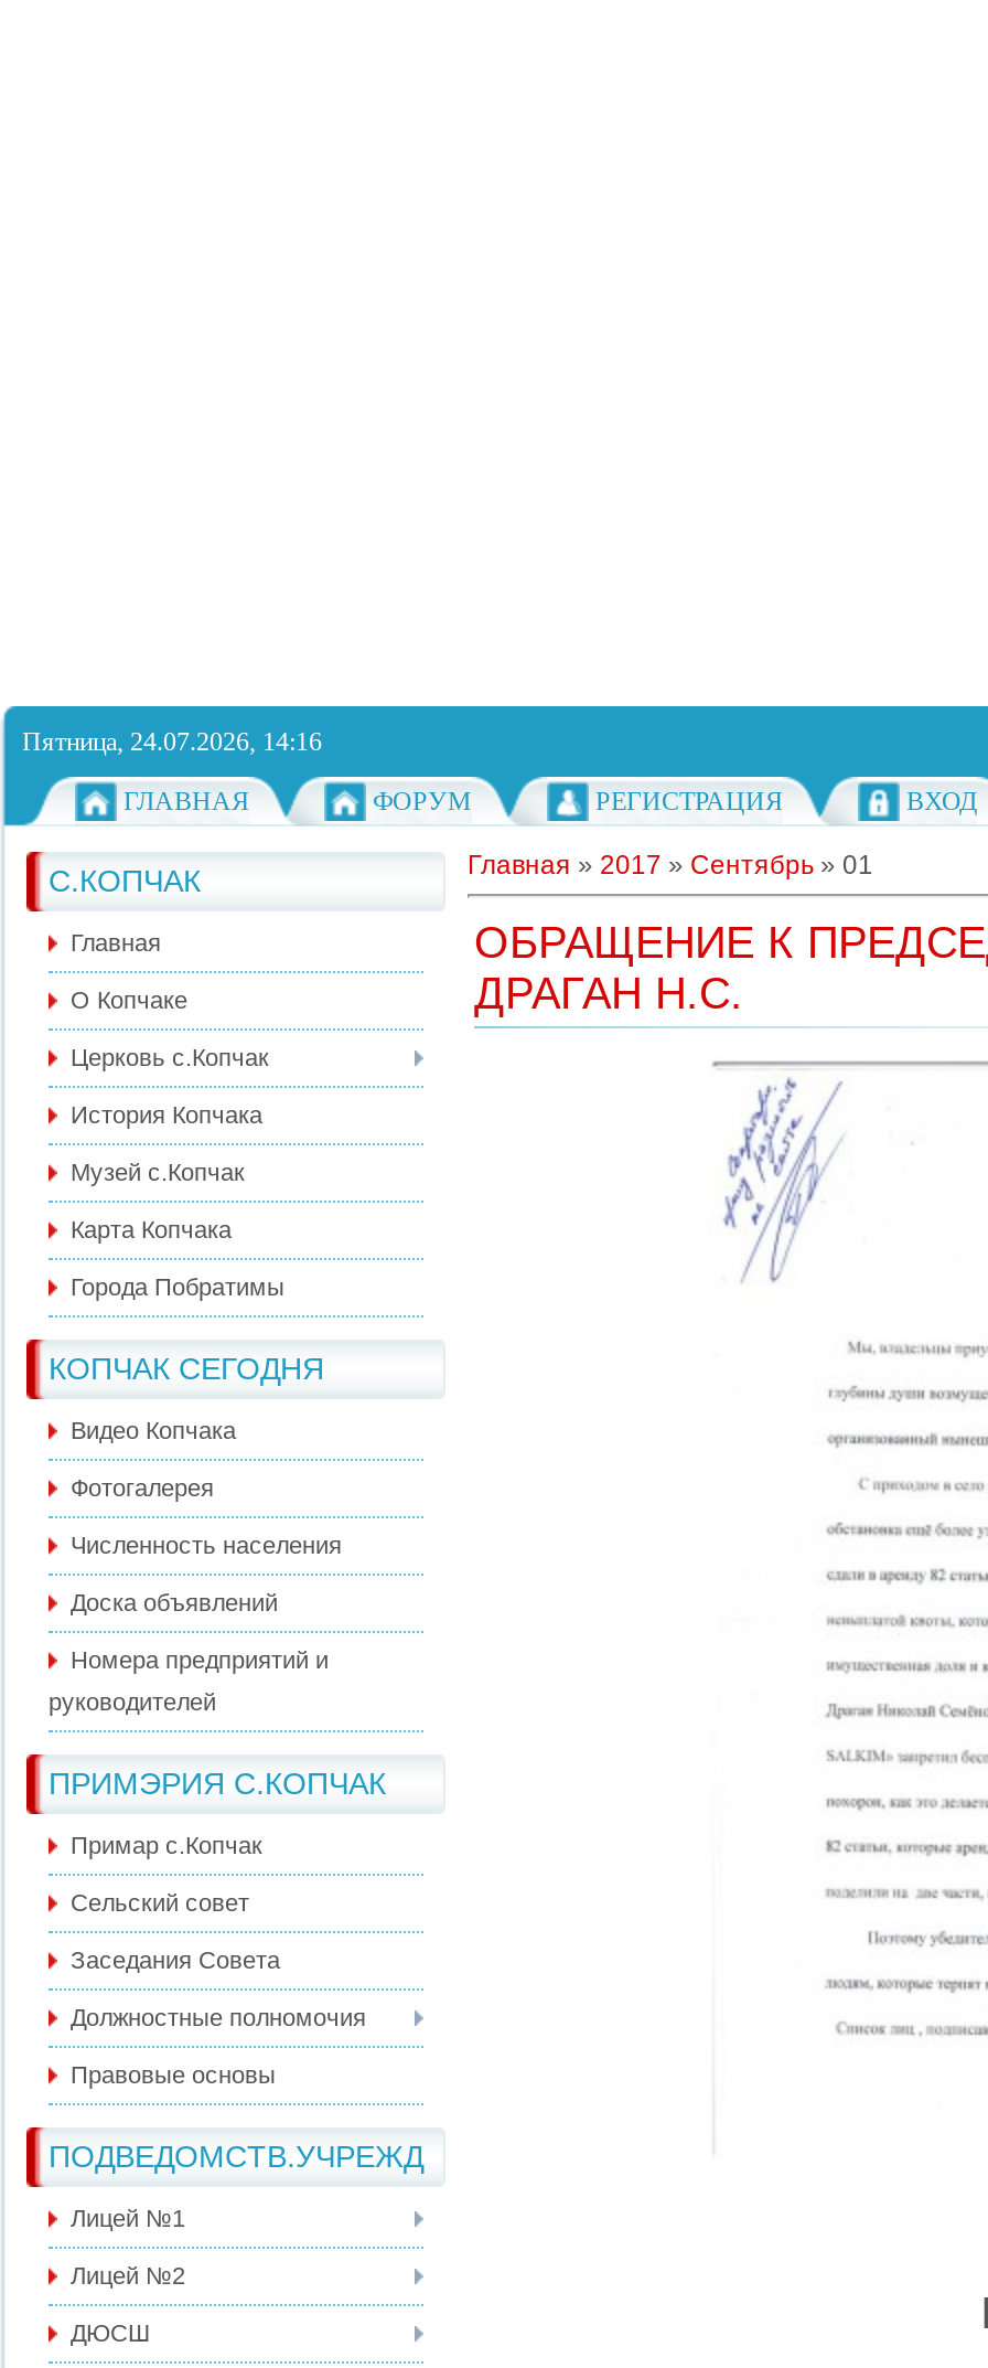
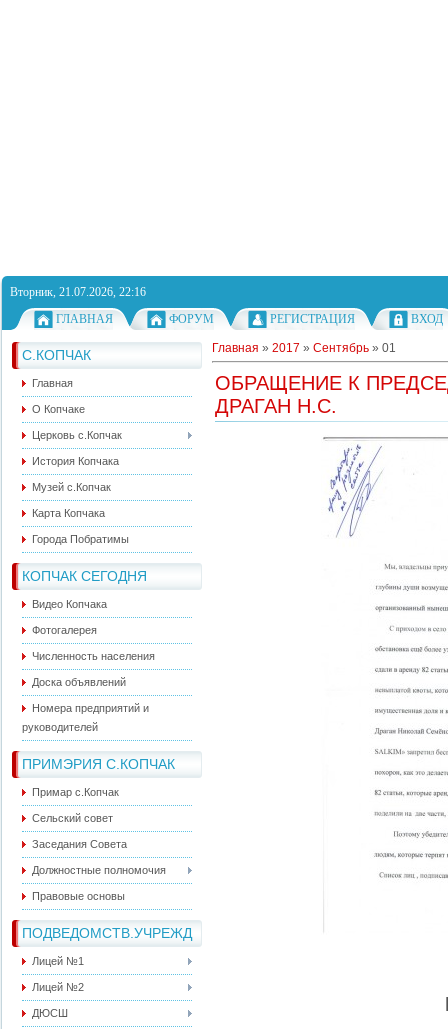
[22,726,322,757] Пятница, 24.07.2026, 14:16 -> [10,285,146,299] Вторник, 21.07.2026, 22:16

